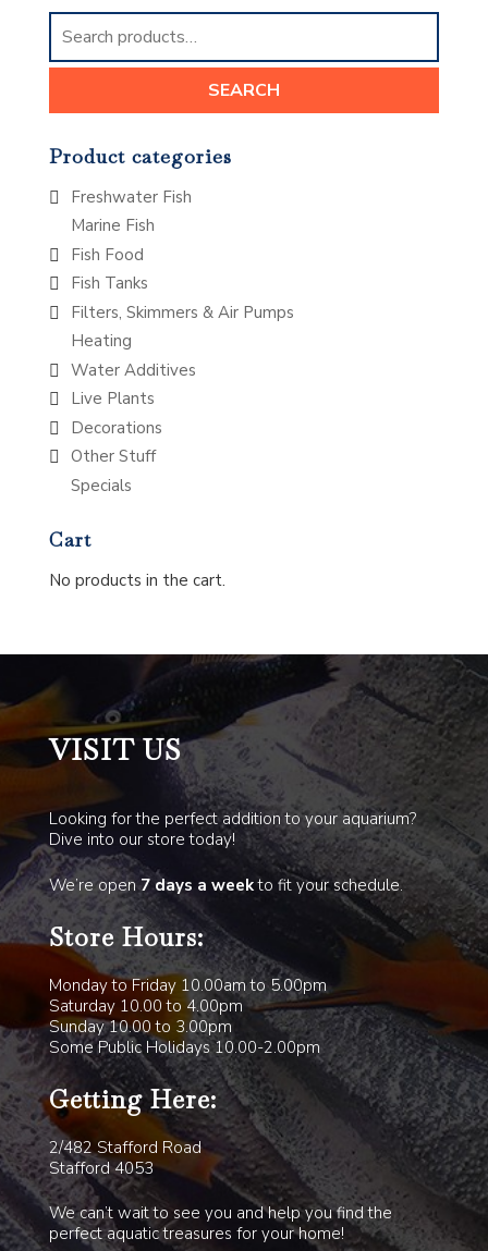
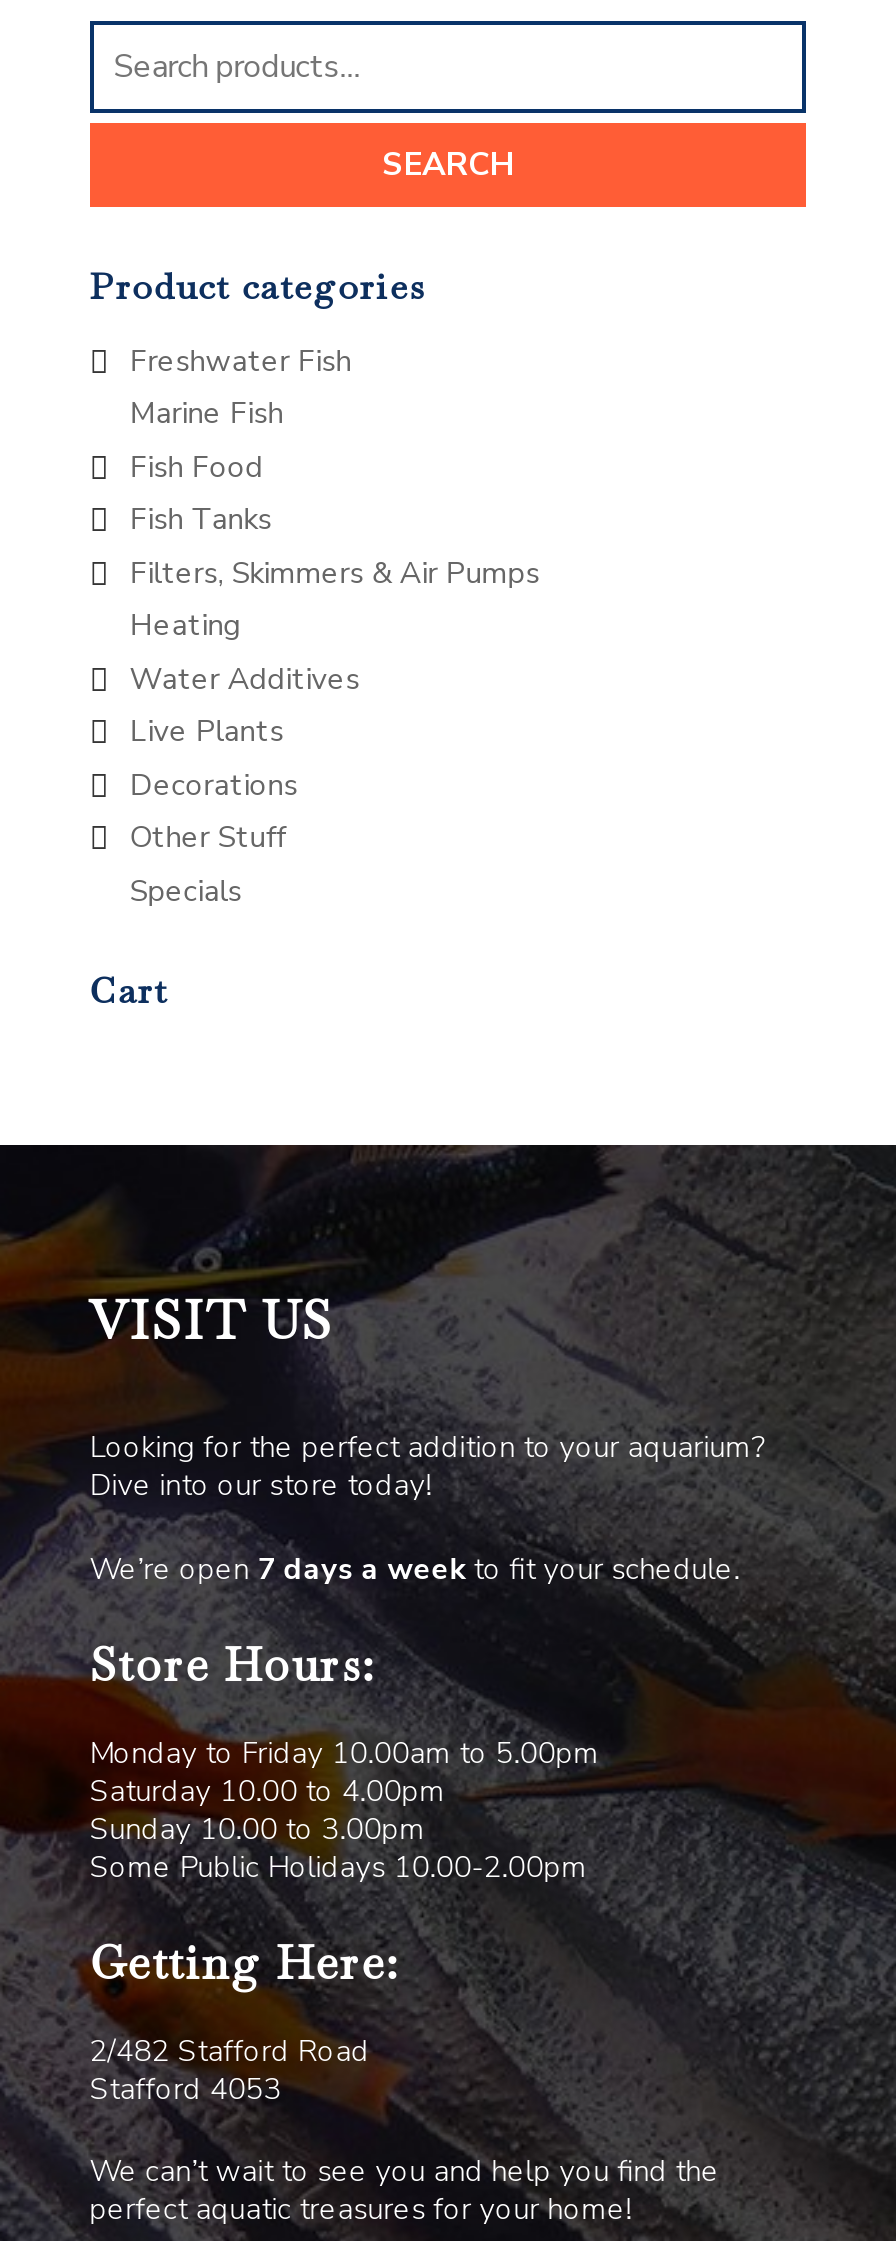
[49,569,225,591] No products in the cart. -> none

